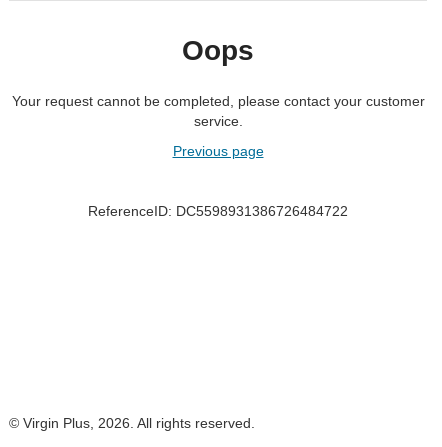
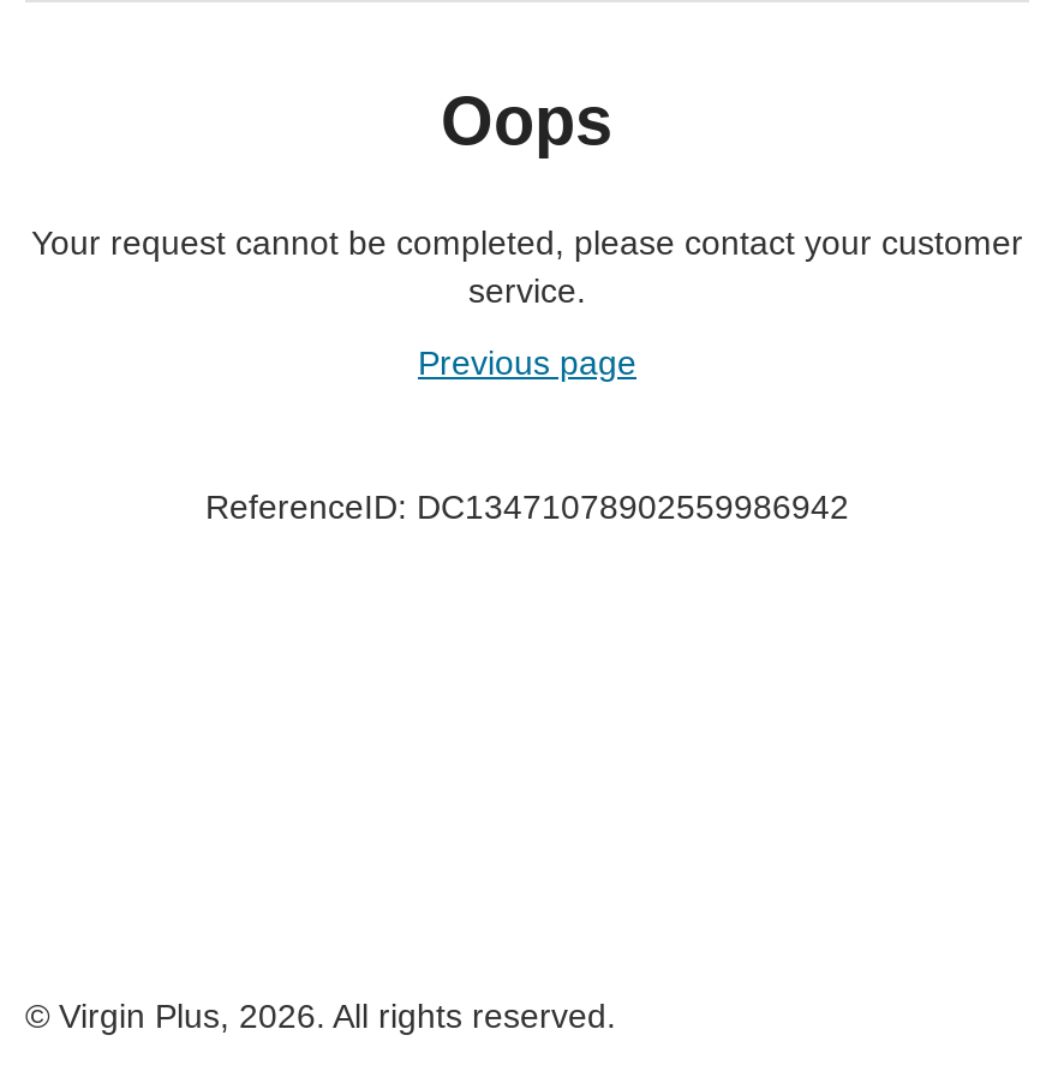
[88,203,348,219] ReferenceID: DC5598931386726484722 -> [205,487,849,526] ReferenceID: DC13471078902559986942

